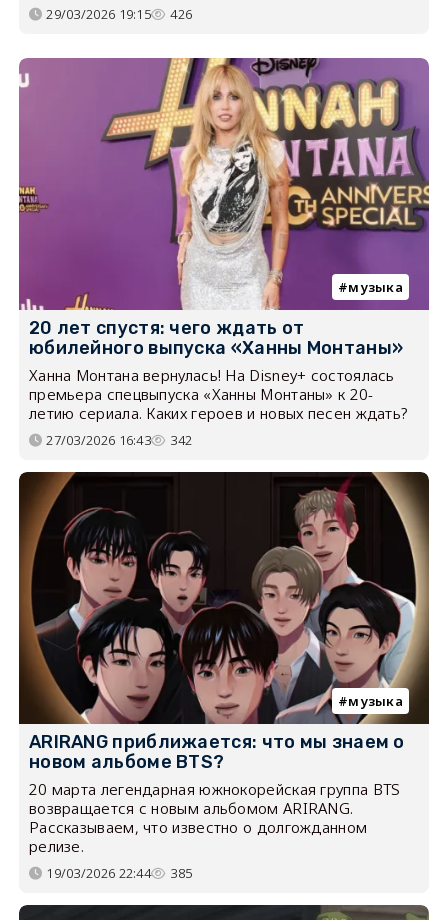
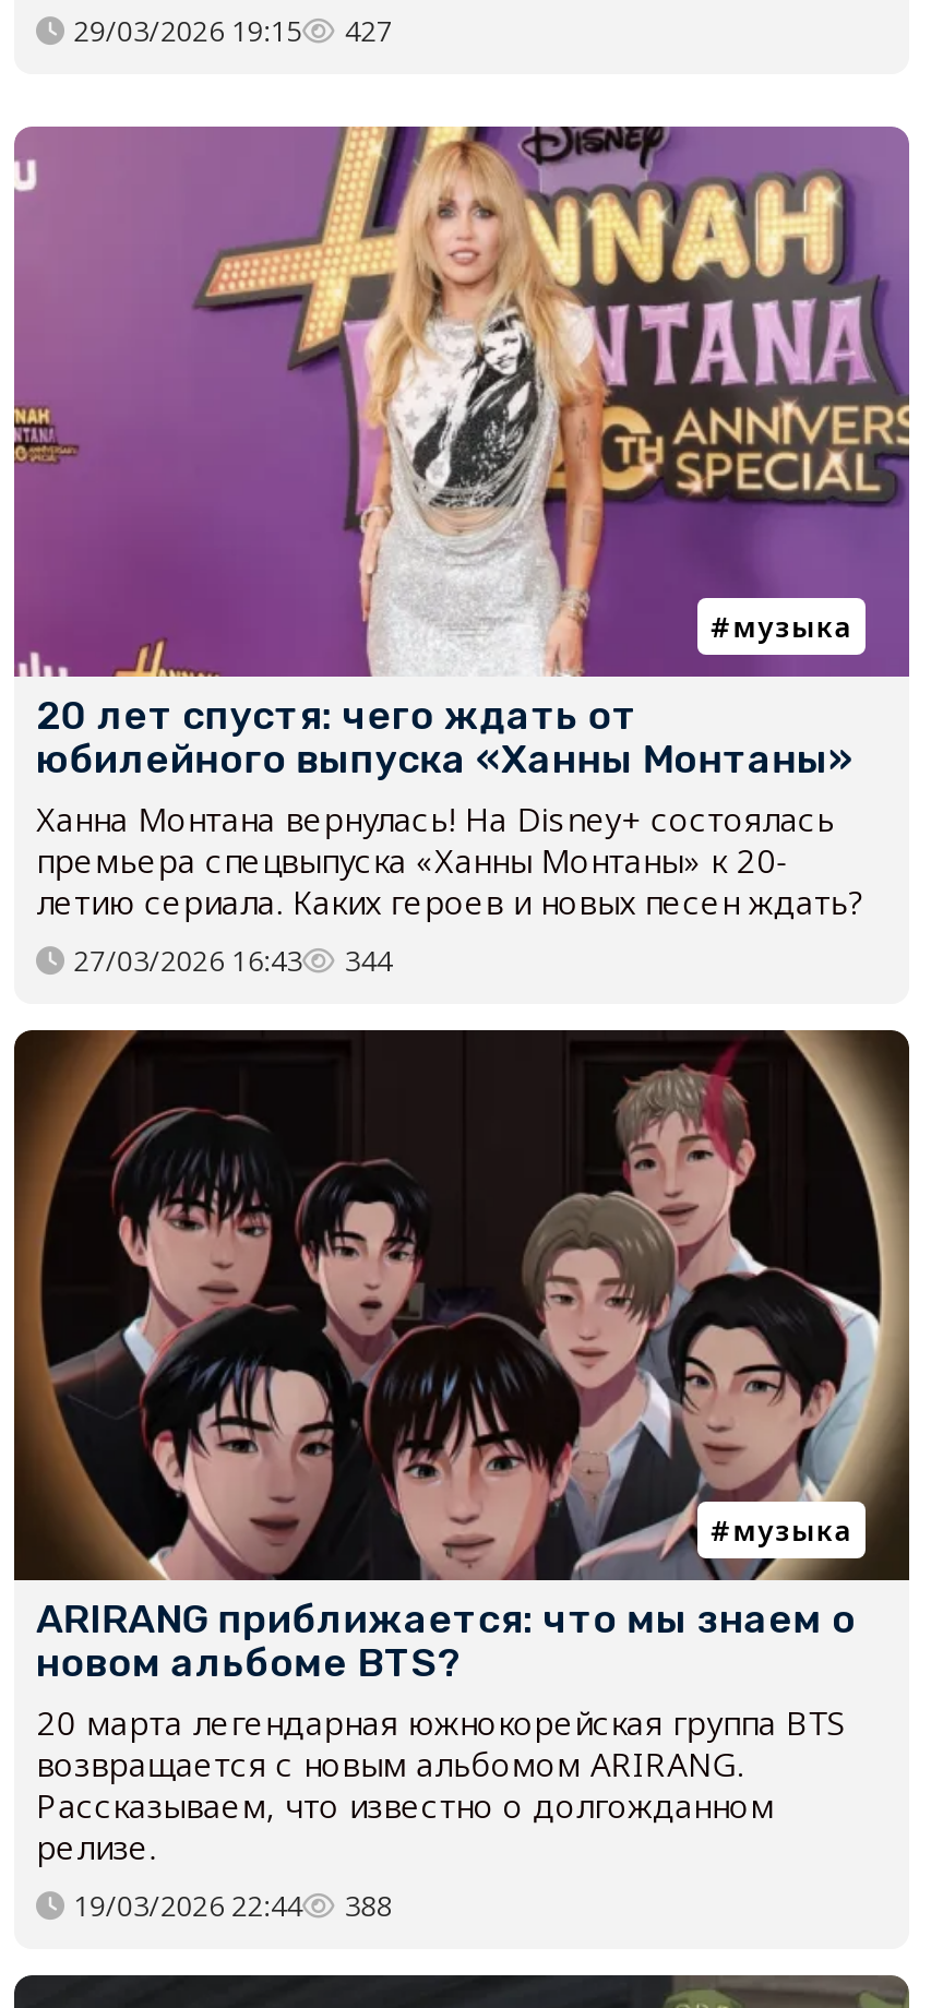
[46,5,192,23] 29/03/2026 19:15 426 -> [74,10,392,50] 29/03/2026 19:15 427
[46,431,192,449] 27/03/2026 16:43 342 -> [74,940,392,979] 27/03/2026 16:43 344
[46,864,192,882] 19/03/2026 22:44 385 -> [74,1885,392,1924] 19/03/2026 22:44 388

